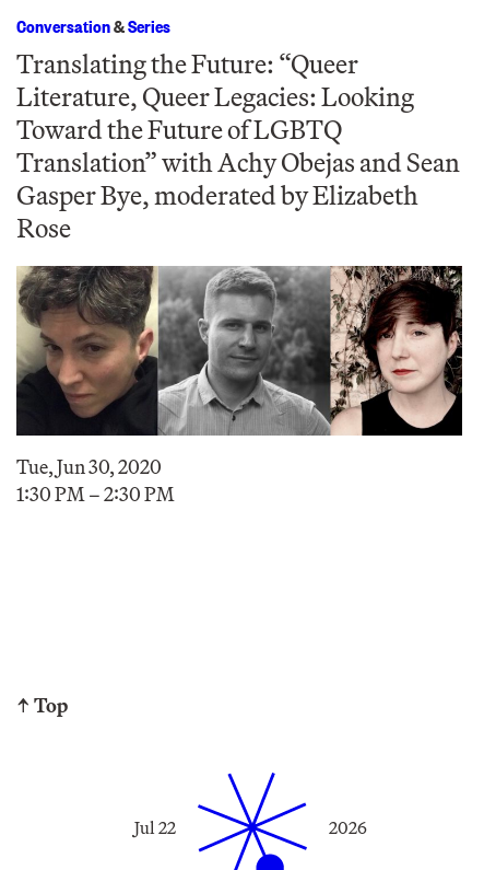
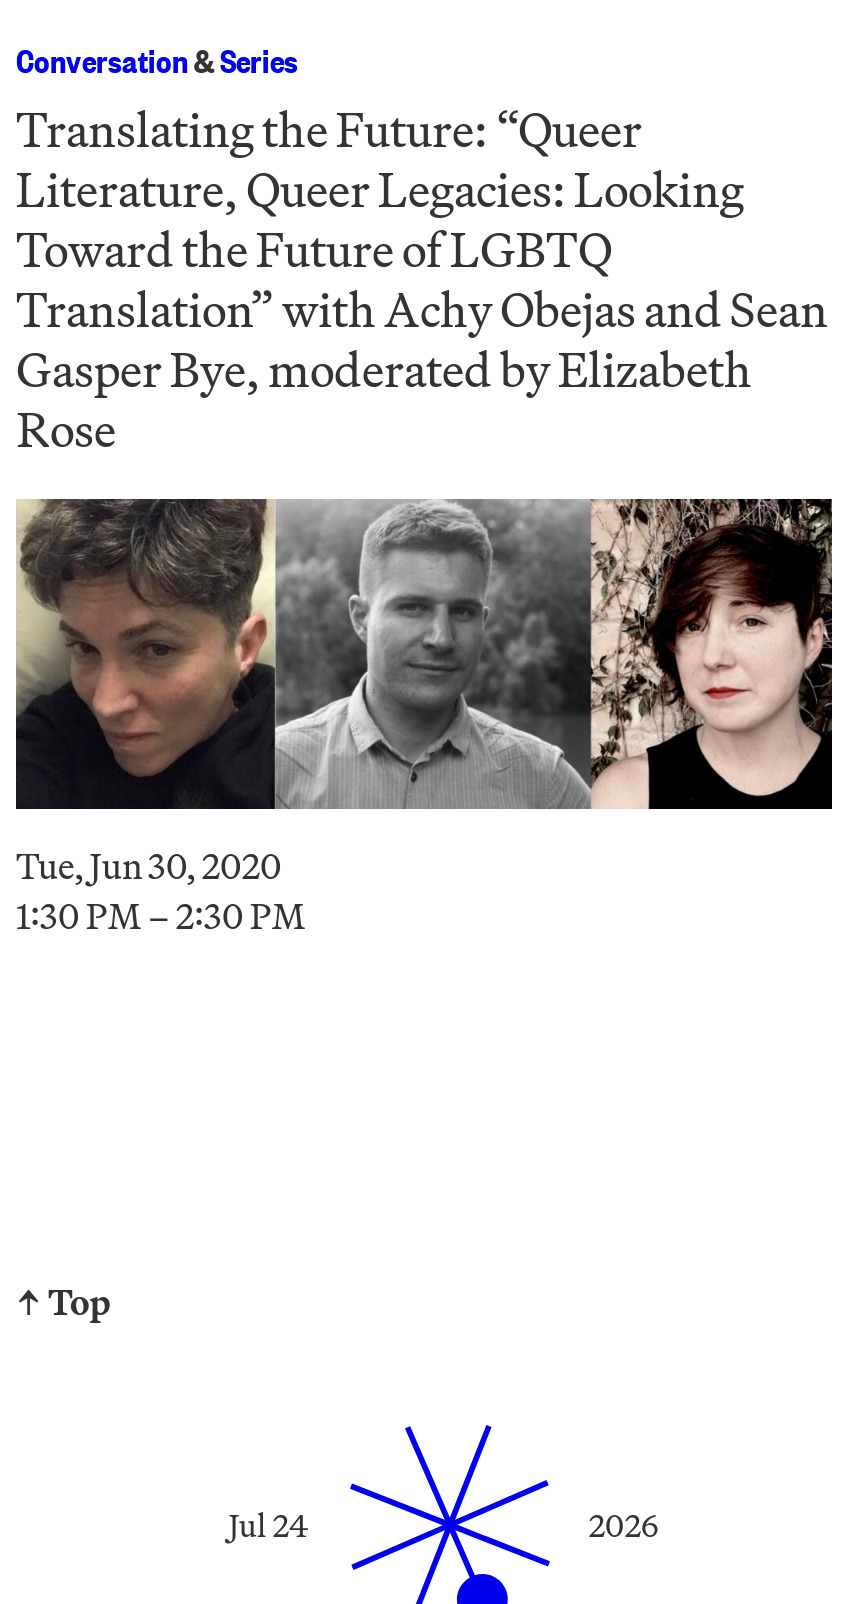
[134,816,175,838] Jul 22 -> [229,1505,309,1545] Jul 24

